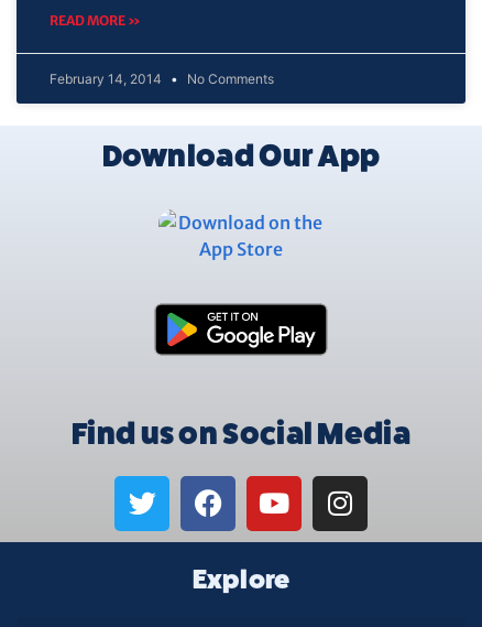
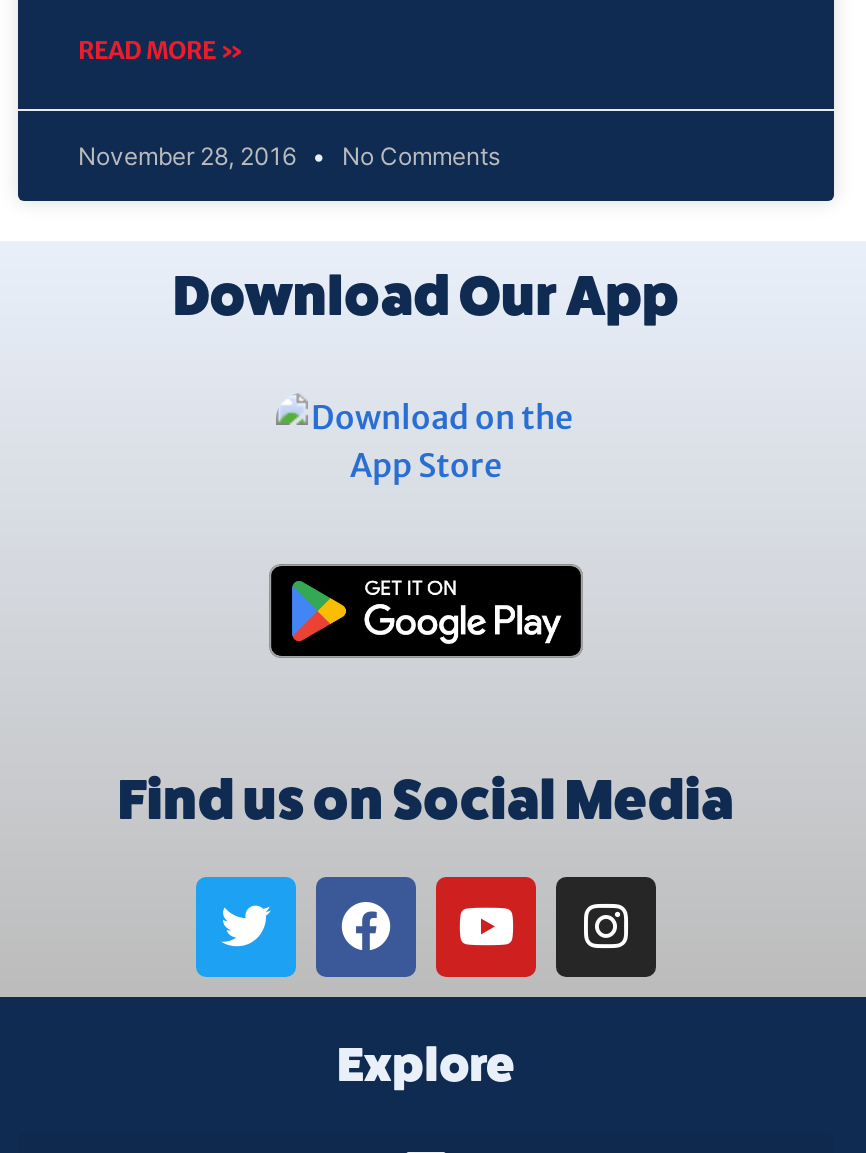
[50,71,274,87] February 14, 2014 No Comments -> [78,141,500,171] November 28, 2016 No Comments

